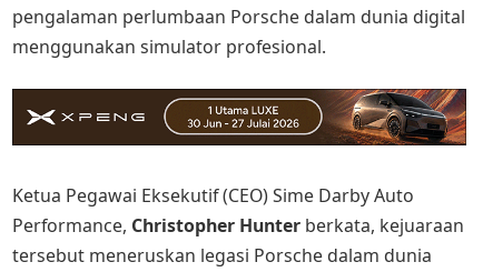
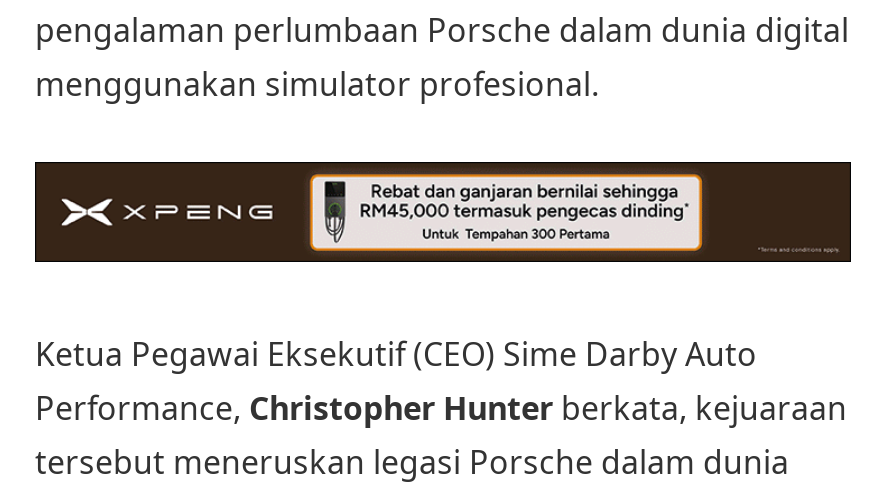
[164,89,466,145] [image] -> [307,162,851,262] [image]

